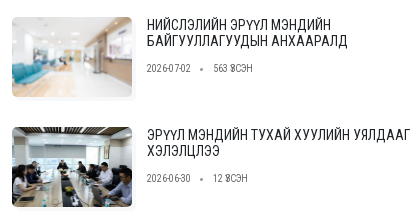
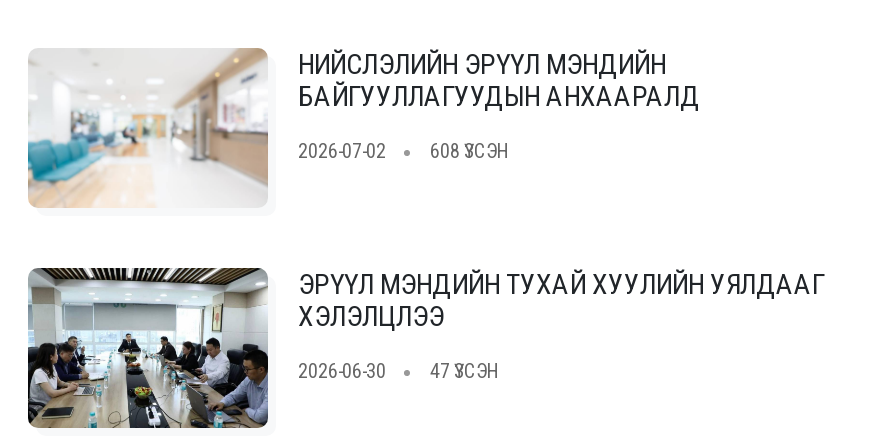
[147,63,253,74] 2026-07-02 563 ҮЗСЭН -> [298,140,510,162] 2026-07-02 608 ҮЗСЭН
[147,173,248,184] 2026-06-30 12 ҮЗСЭН -> [298,360,500,382] 2026-06-30 47 ҮЗСЭН

